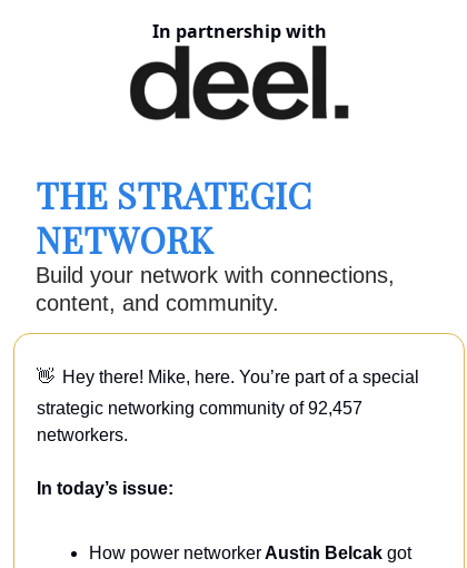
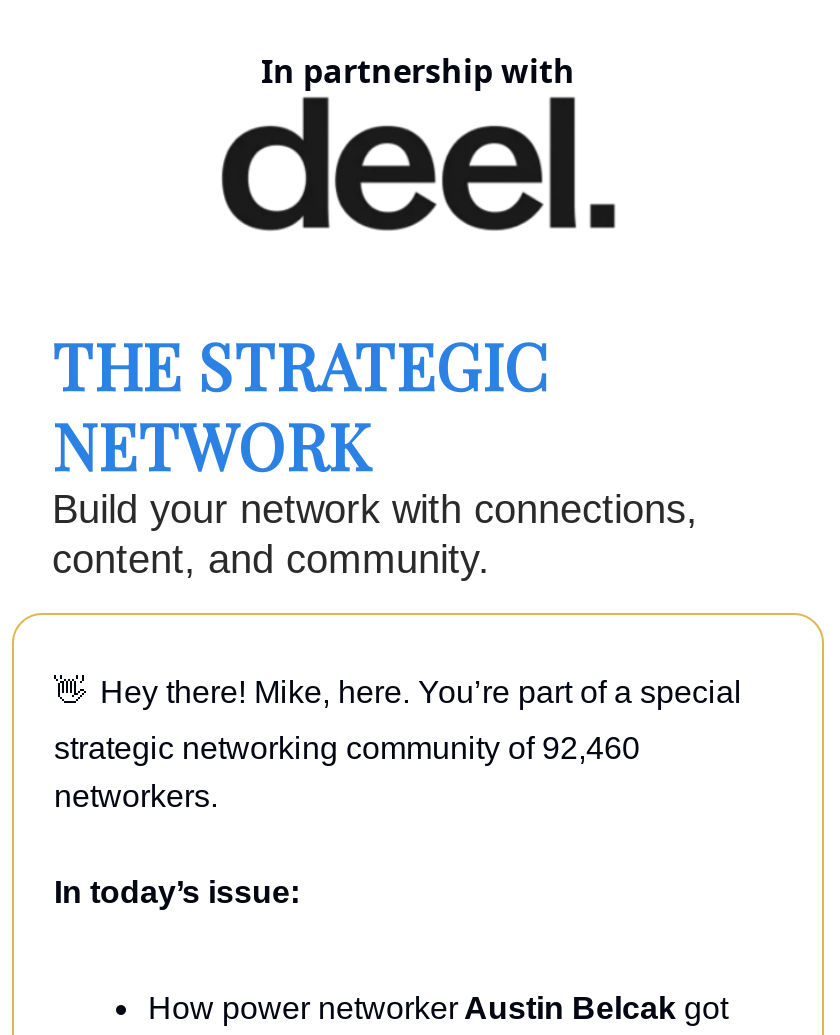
[37,399,362,418] strategic networking community of 92,457 -> [54,731,640,765] strategic networking community of 92,460

